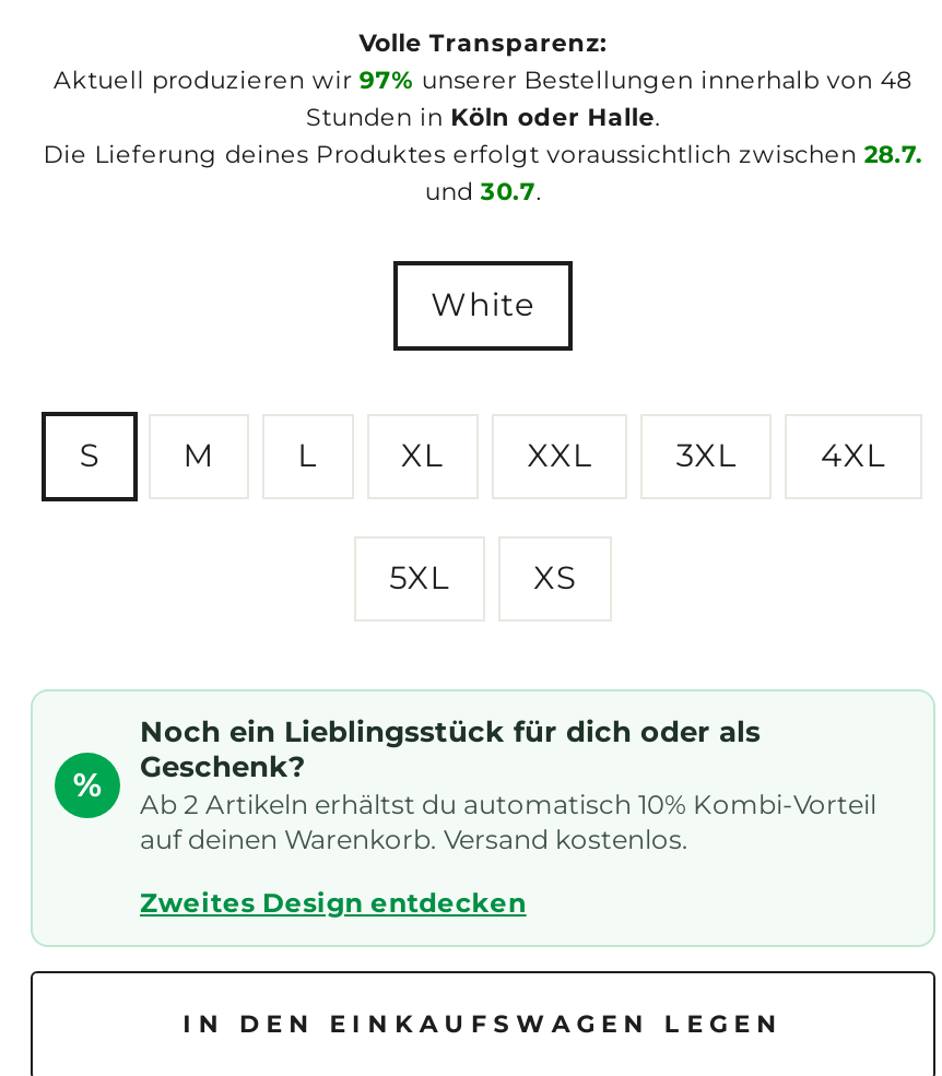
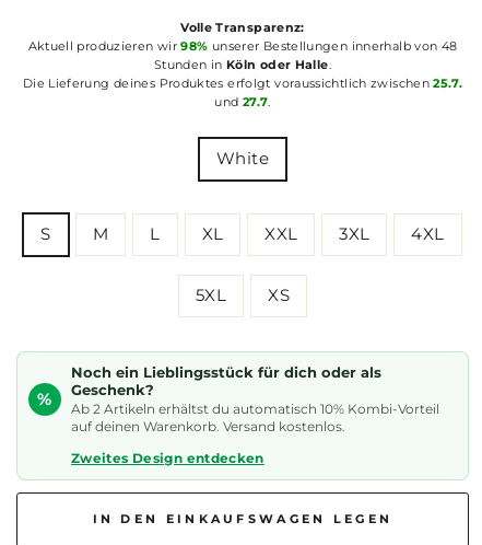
[54,64,912,94] Aktuell produzieren wir 97% unserer Bestellungen innerhalb von 48 -> [28,38,457,53] Aktuell produzieren wir 98% unserer Bestellungen innerhalb von 48
[43,138,923,169] Die Lieferung deines Produktes erfolgt voraussichtlich zwischen 28.7. -> [23,75,463,91] Die Lieferung deines Produktes erfolgt voraussichtlich zwischen 25.7.
[425,175,541,206] und 30.7. -> [215,94,271,109] und 27.7.

